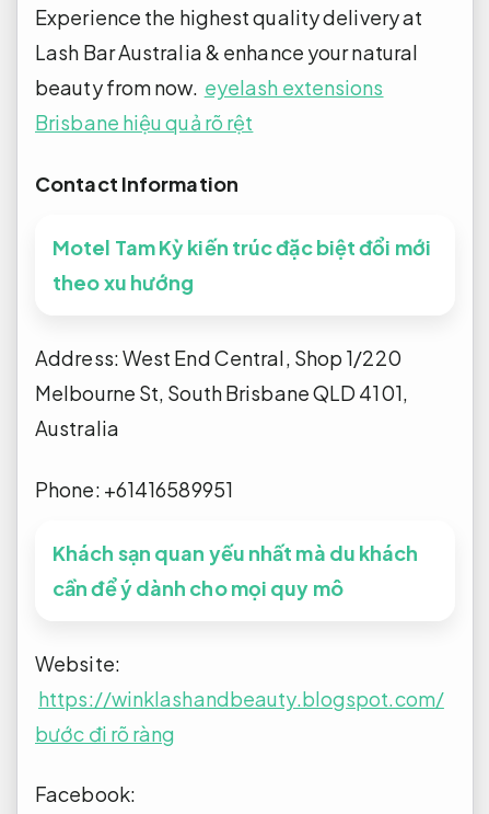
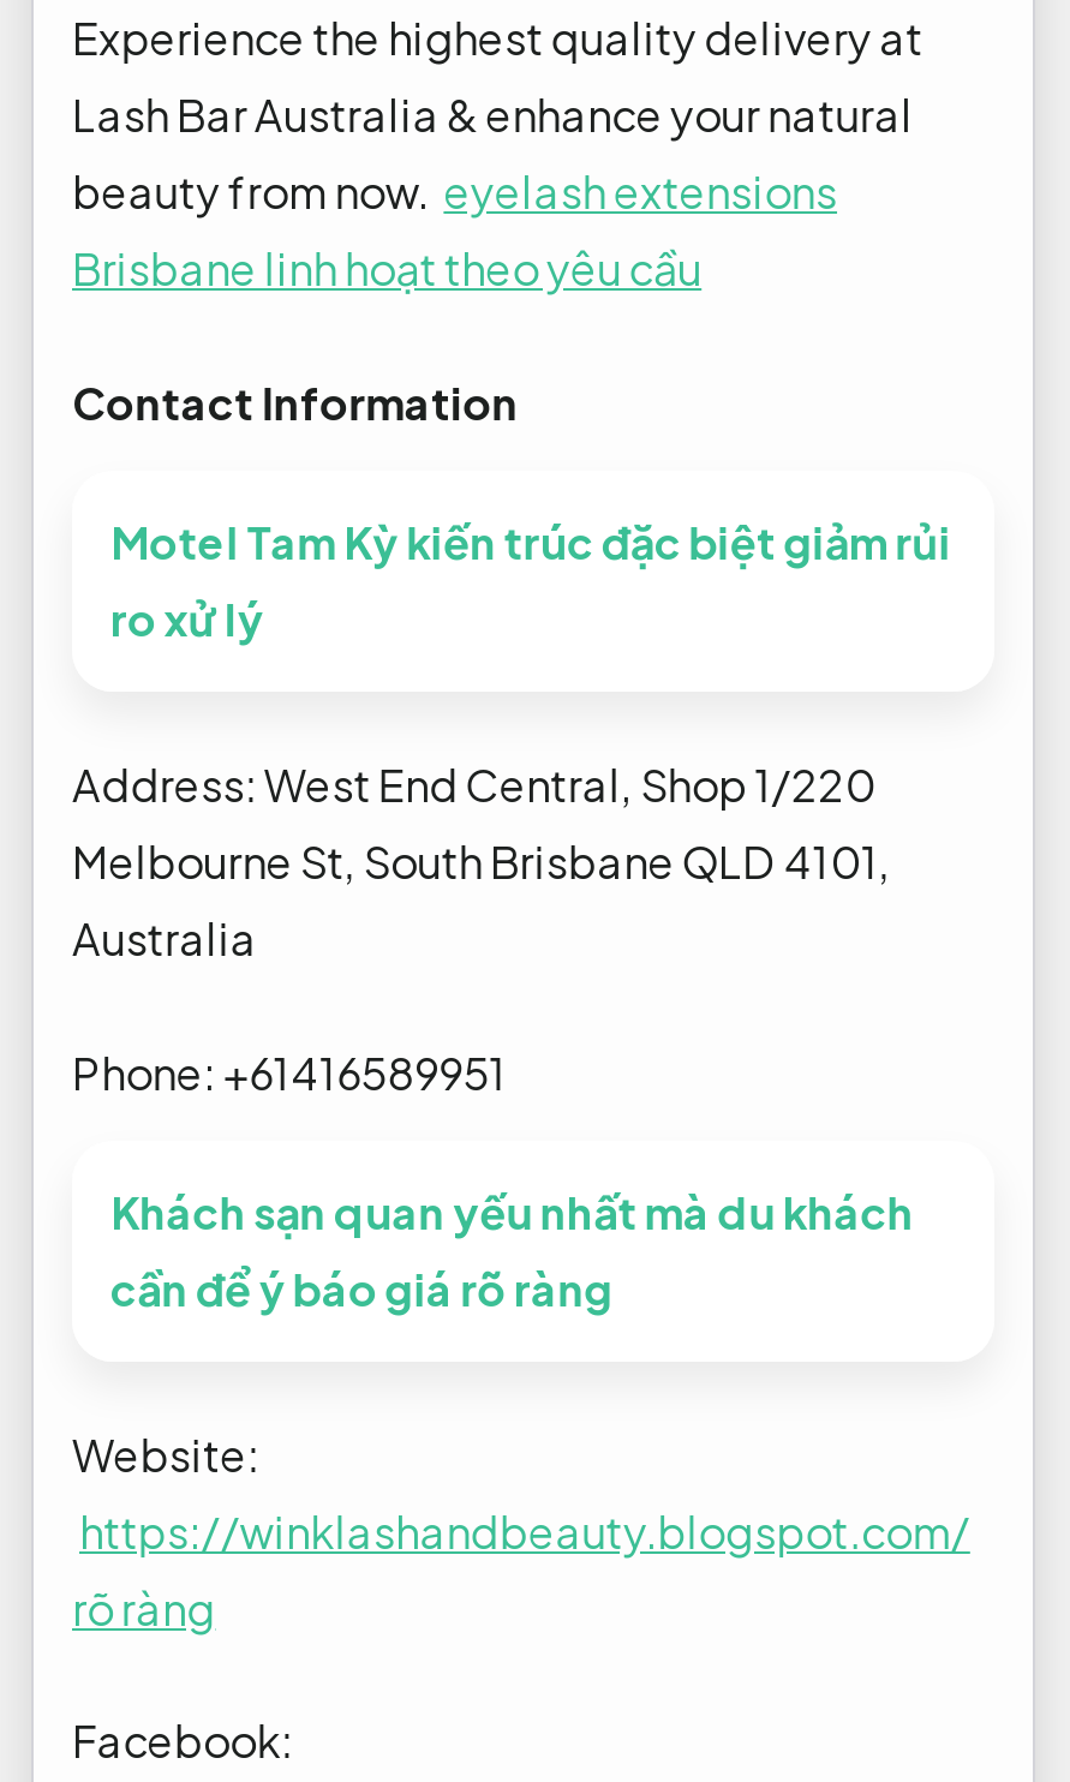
[35,110,253,135] Brisbane hiệu quả rõ rệt -> [72,241,702,297] Brisbane linh hoạt theo yêu cầu
[53,234,431,295] Motel Tam Kỳ kiến trúc đặc biệt đổi mới | theo xu hướng -> [110,514,951,646] Motel Tam Kỳ kiến trúc đặc biệt giảm rủi | ro xử lý
[53,575,343,600] cần để ý dành cho mọi quy mô -> [110,1260,613,1315] cần để ý báo giá rõ ràng
[35,721,176,746] bước đi rõ ràng -> [72,1580,215,1636] rõ ràng

